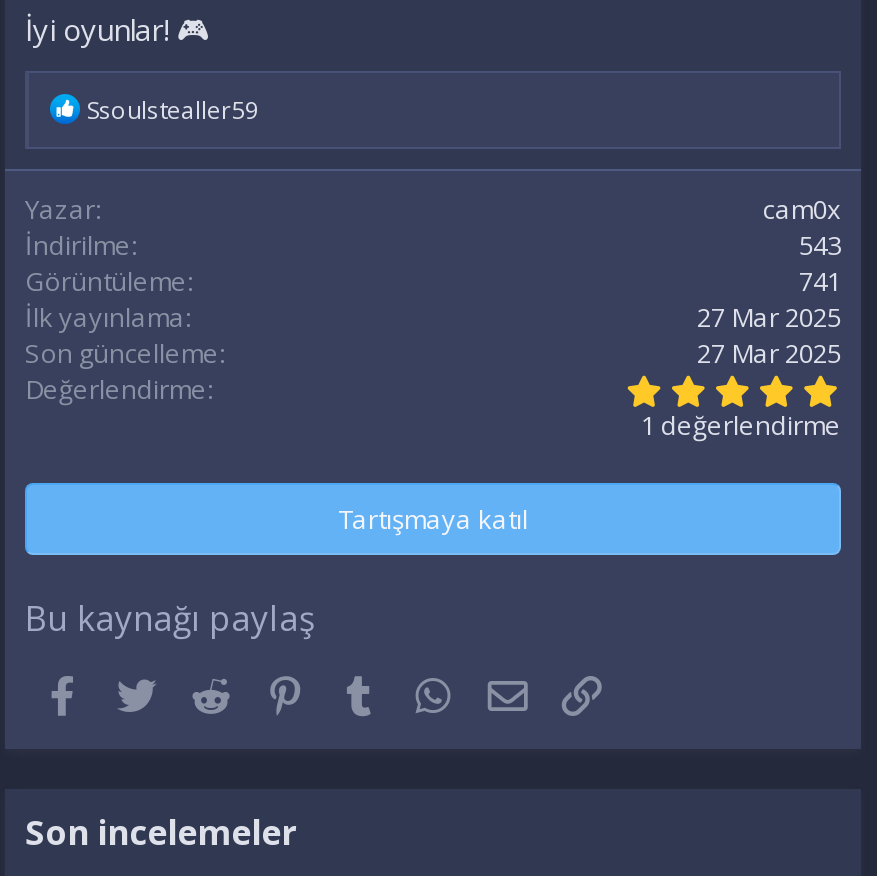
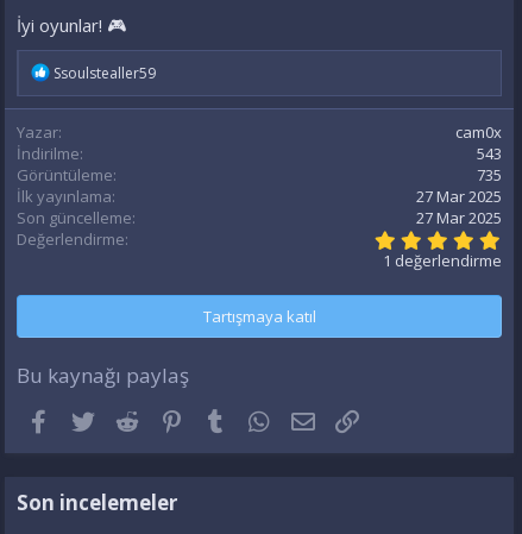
[799,264,841,300] 741 -> [477,164,502,186] 735

